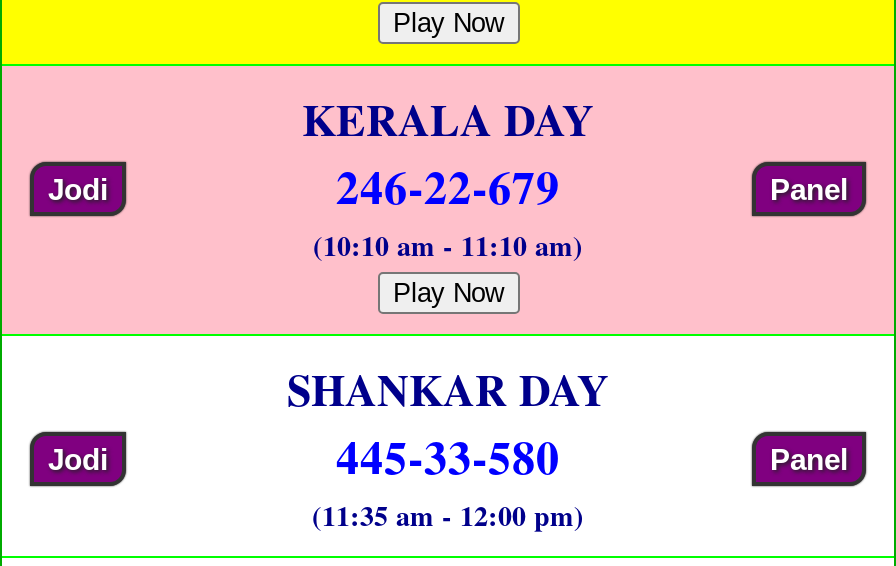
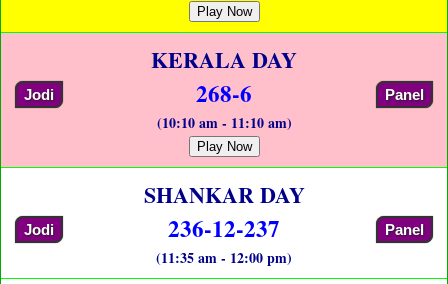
[336,152,560,220] 246-22-679 -> [196,76,252,110] 268-6
[336,422,560,490] 445-33-580 -> [168,211,280,245] 236-12-237

